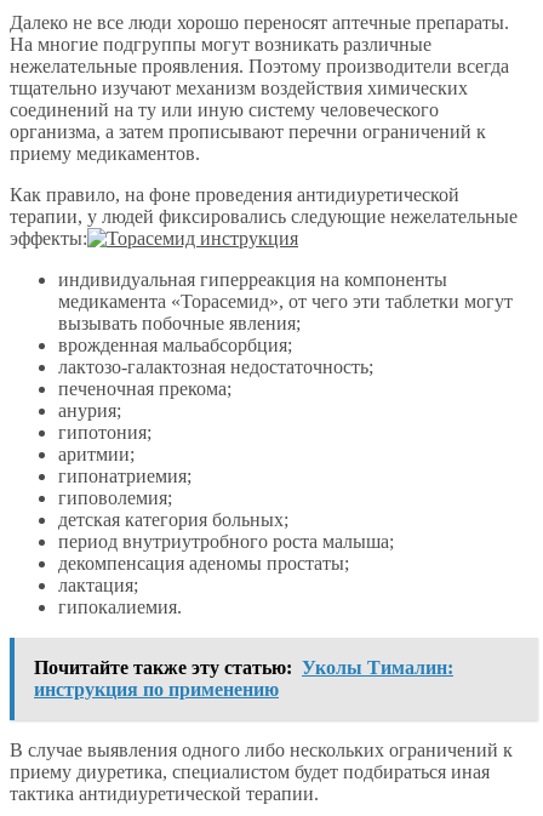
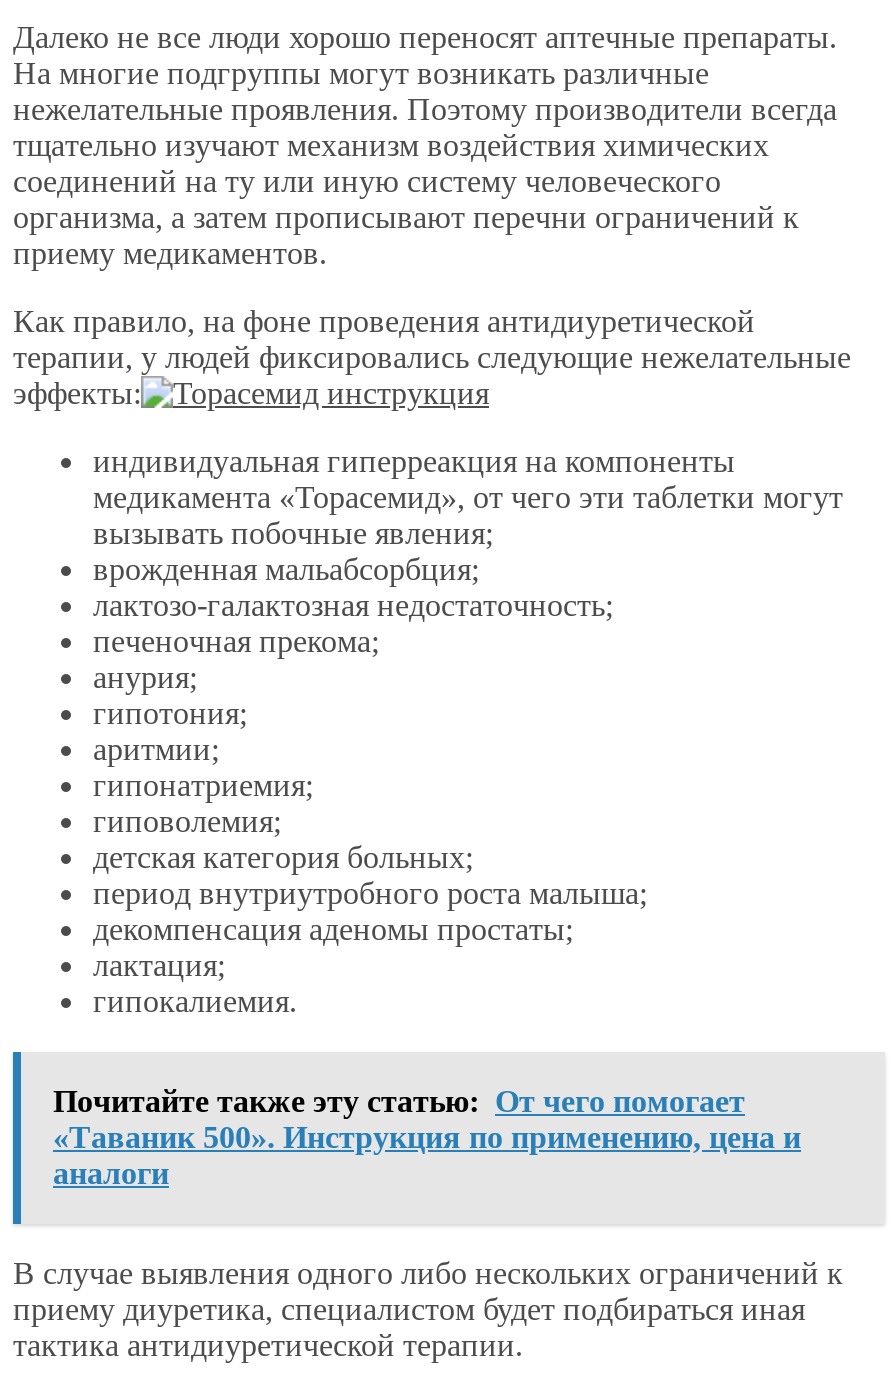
[34,657,453,699] Почитайте также эту статью: Уколы Тималин: | инструкция по применению -> [53,1084,801,1190] Почитайте также эту статью: От чего помогает | «Таваник 500». Инструкция по применению, цена и | аналоги

